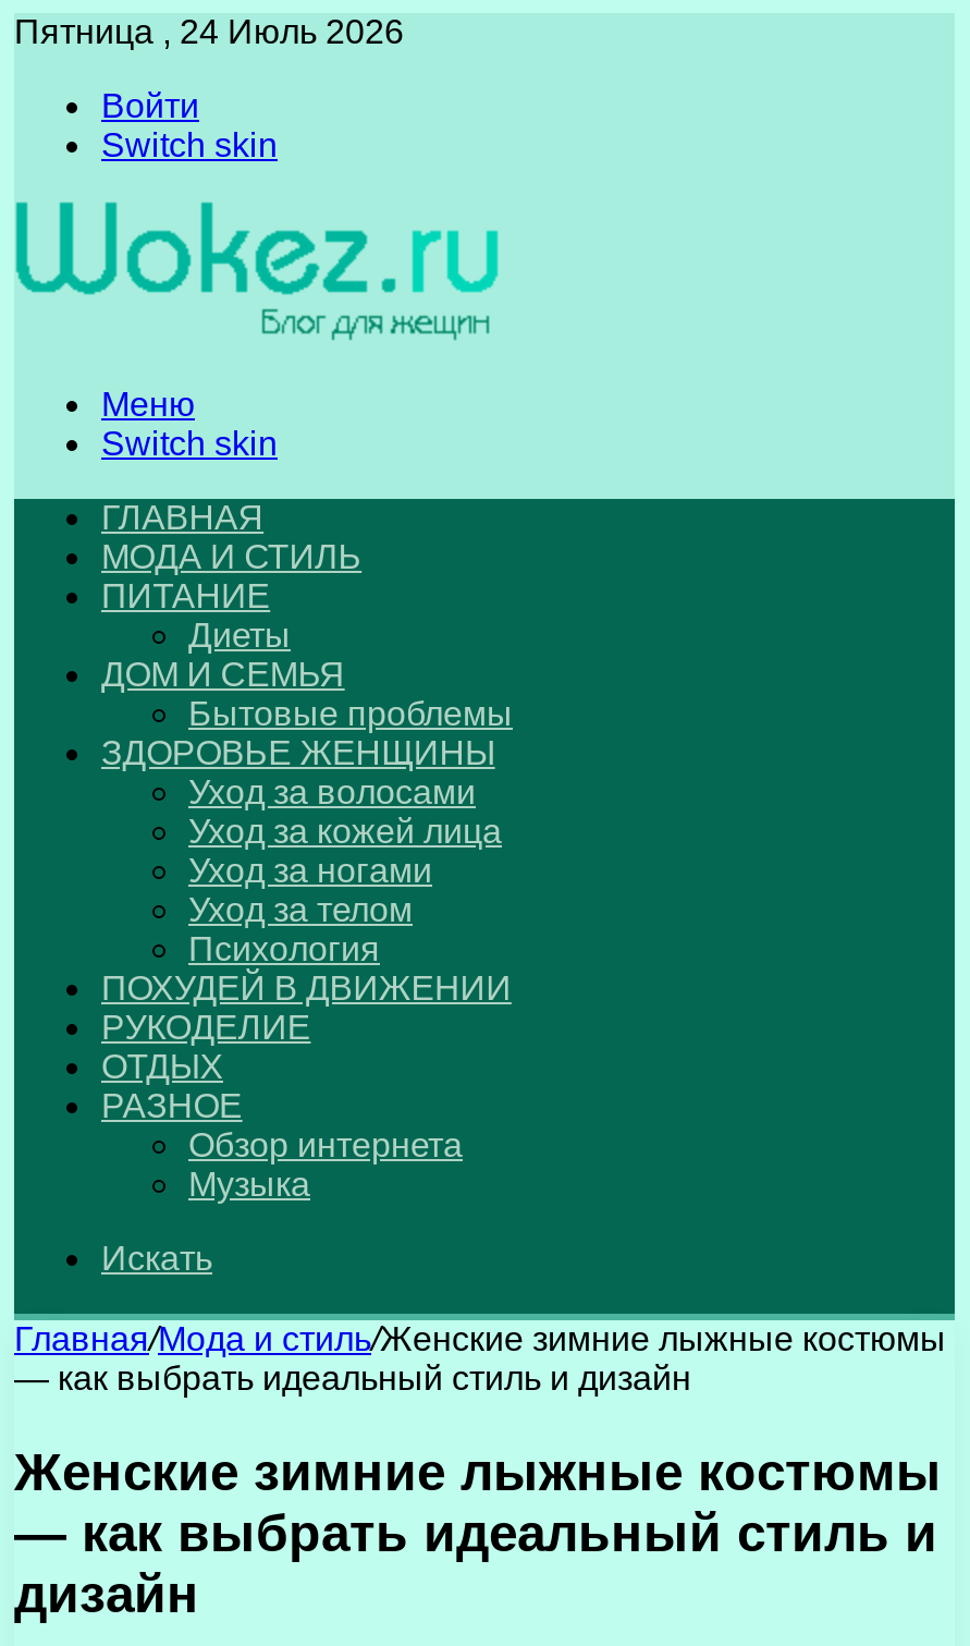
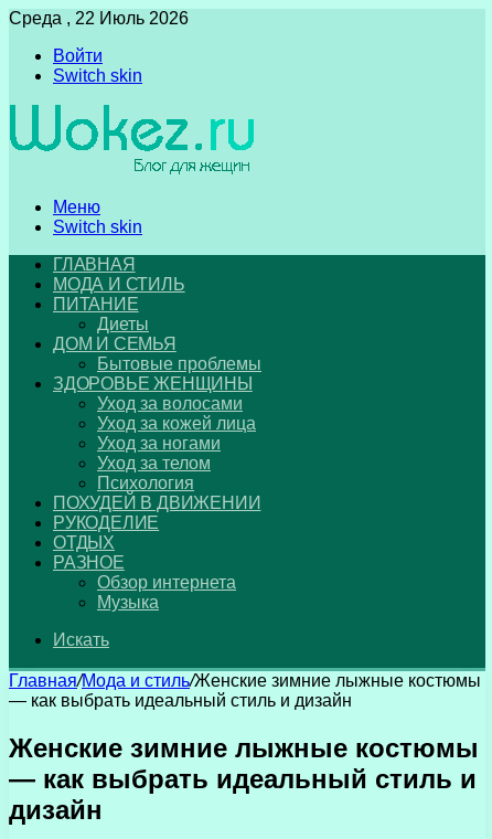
[14,13,404,50] Пятница , 24 Июль 2026 -> [9,9,189,28] Среда , 22 Июль 2026

